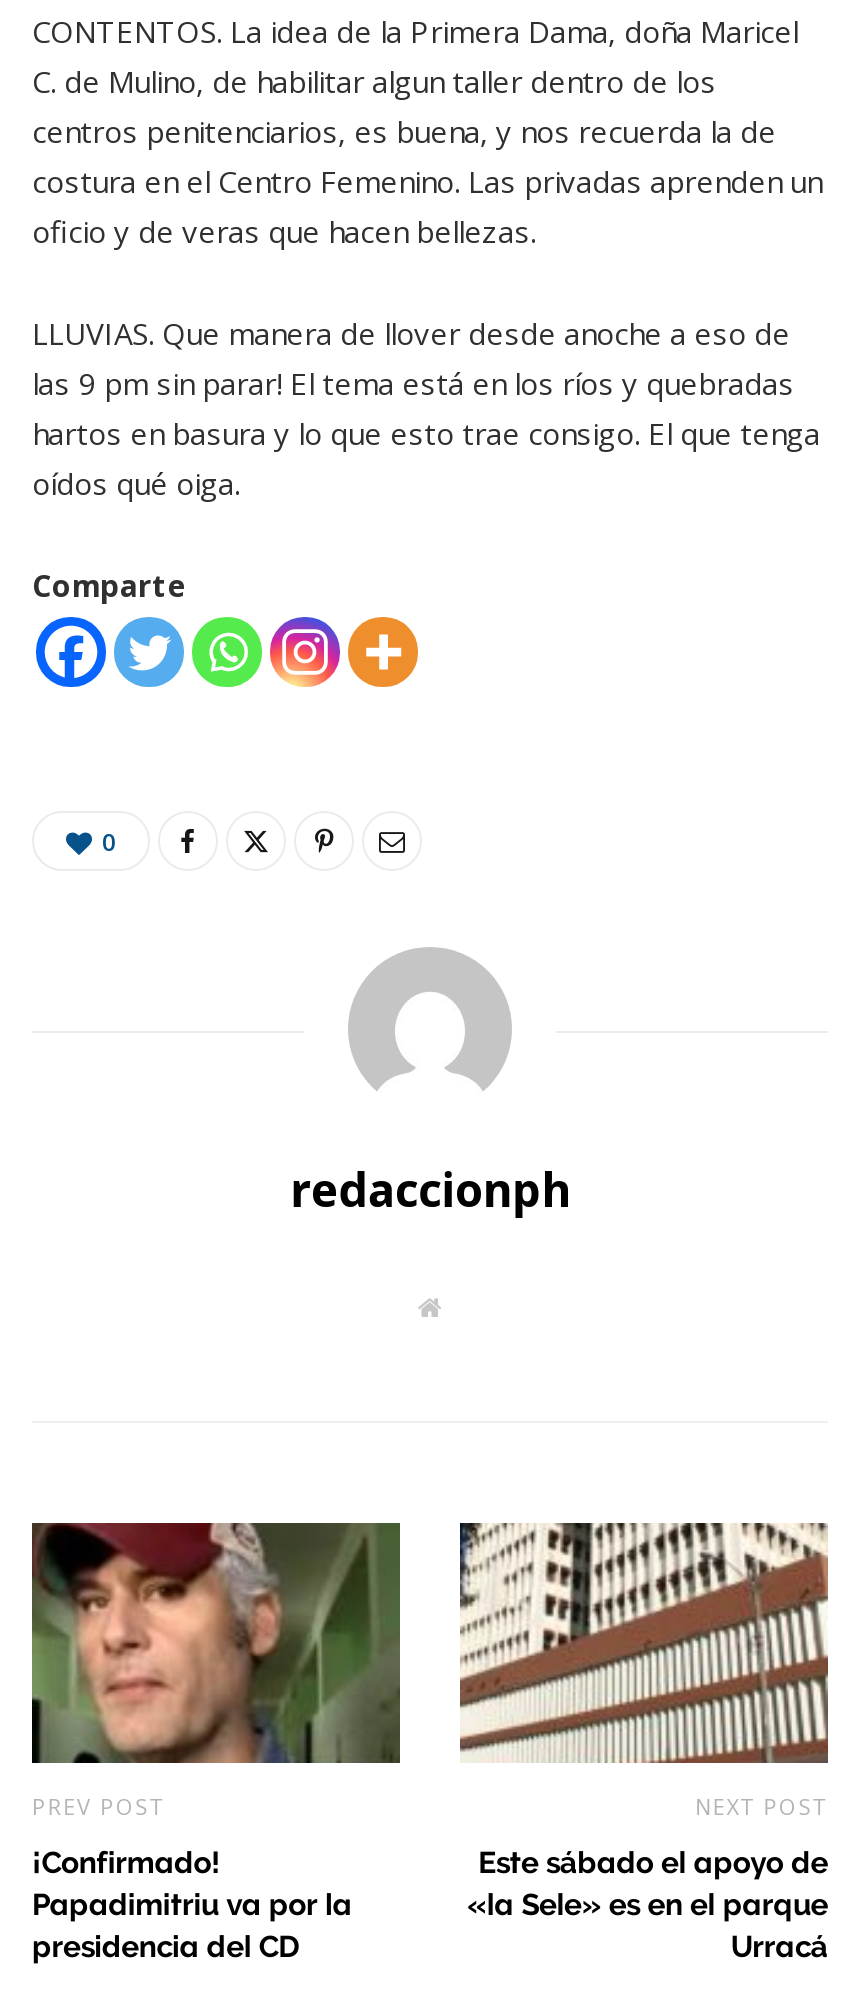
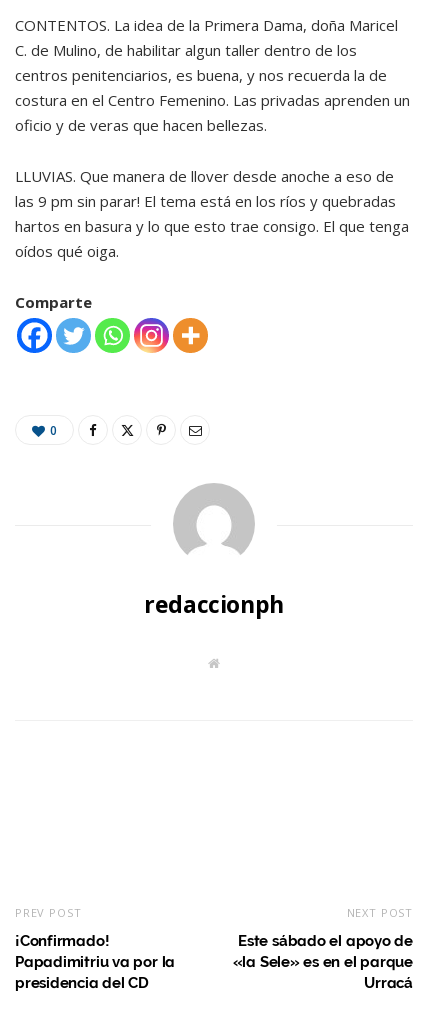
[30,1521,402,1765] [image] -> none
[458,1521,830,1765] [image] -> none

